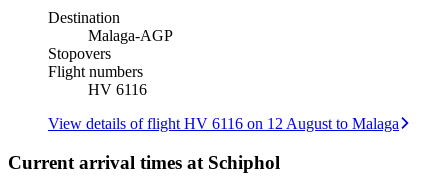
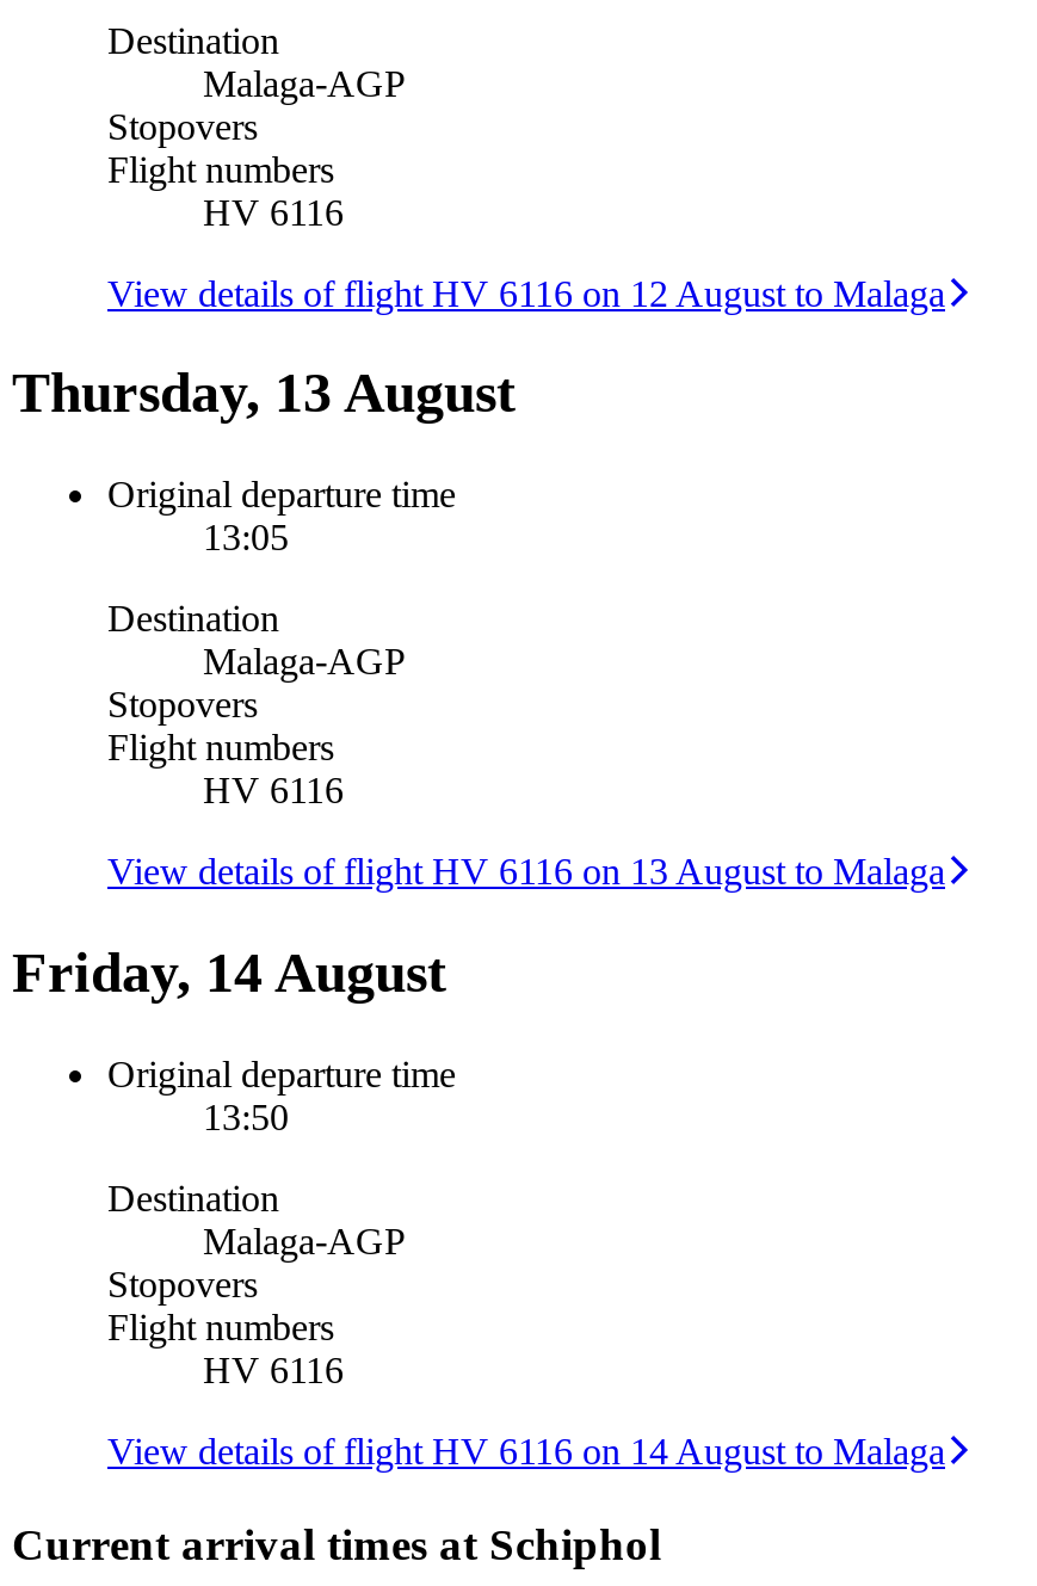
none -> [12,363,945,1472] Thursday, 13 August | Original departure time | 13:05 | Destination | Malaga-AGP | Stopovers | Flight numbers | HV 6116 | View details of flight HV 6116 on 13 August to Malaga | Friday, 14 August | Original departure time | 13:50 | Destination | Malaga-AGP | Stopovers | Flight numbers | HV 6116 | View details of flight HV 6116 on 14 August to Malaga

